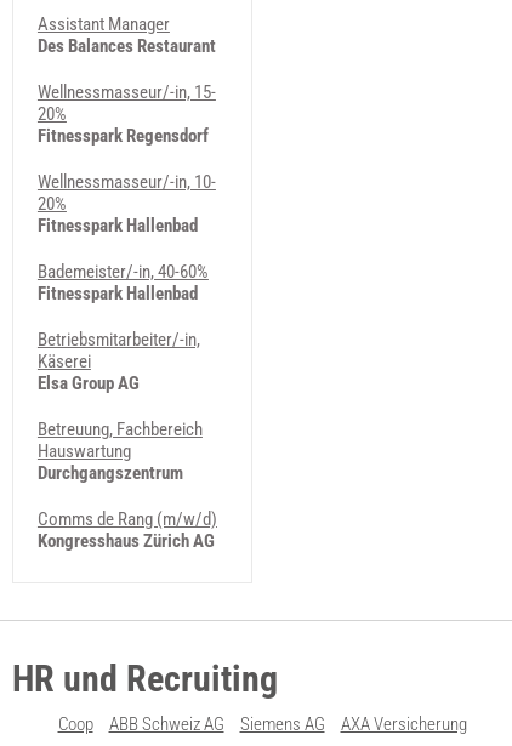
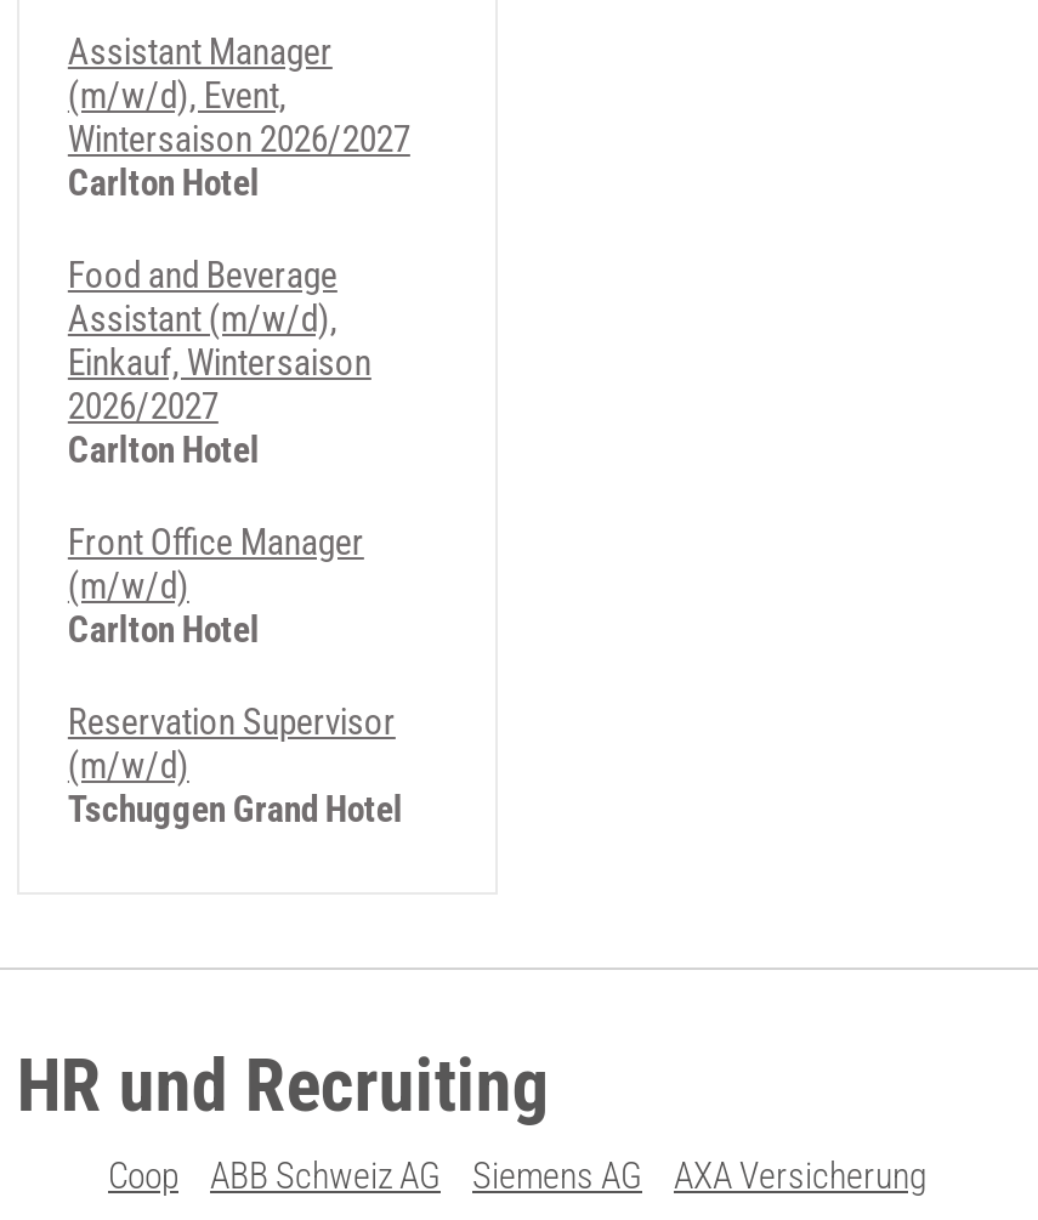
[37,35,217,552] Des Balances Restaurant | Wellnessmasseur/-in, 15- | 20% | Fitnesspark Regensdorf | Wellnessmasseur/-in, 10- | 20% | Fitnesspark Hallenbad | Bademeister/-in, 40-60% | Fitnesspark Hallenbad | Betriebsmitarbeiter/-in, | Käserei | Elsa Group AG | Betreuung, Fachbereich | Hauswartung | Durchgangszentrum | Comms de Rang (m/w/d) | Kongresshaus Zürich AG -> [68,74,410,832] (m/w/d), Event, | Wintersaison 2026/2027 | Carlton Hotel | Food and Beverage | Assistant (m/w/d), | Einkauf, Wintersaison | 2026/2027 | Carlton Hotel | Front Office Manager | (m/w/d) | Carlton Hotel | Reservation Supervisor | (m/w/d) | Tschuggen Grand Hotel

